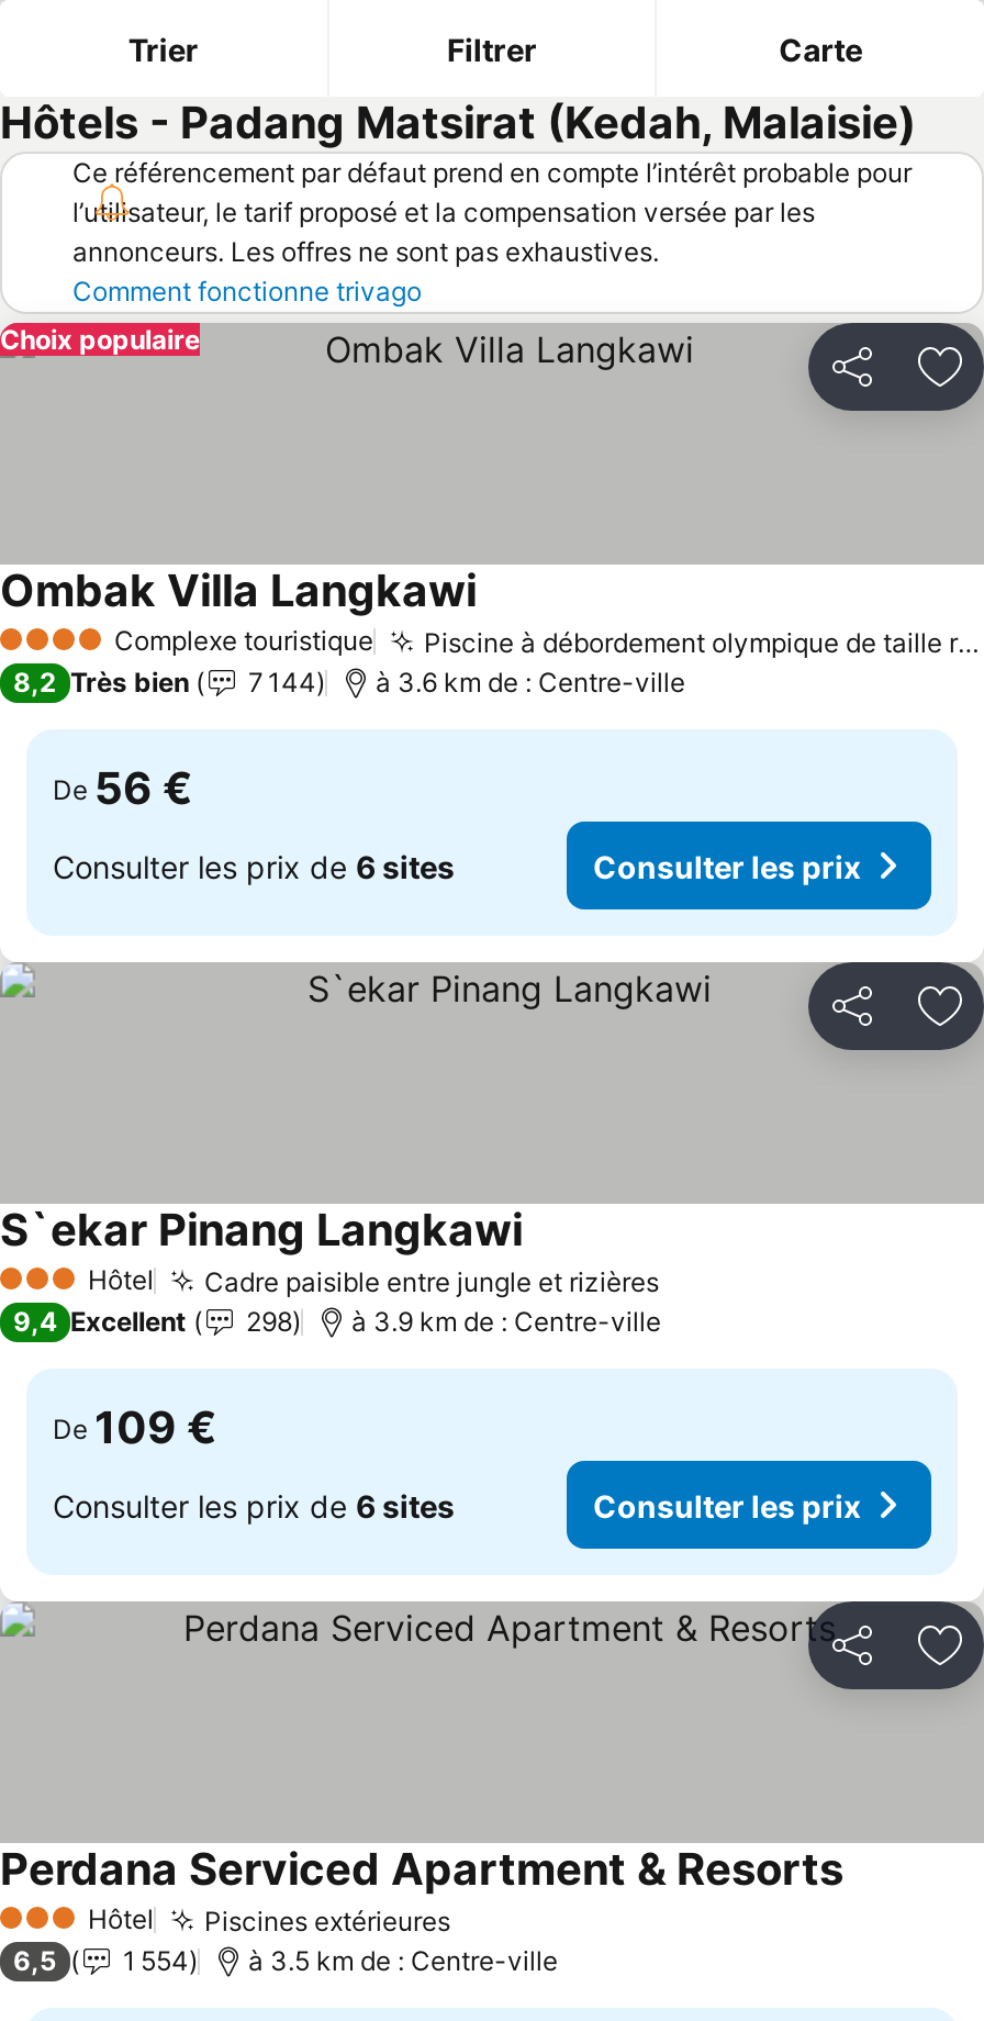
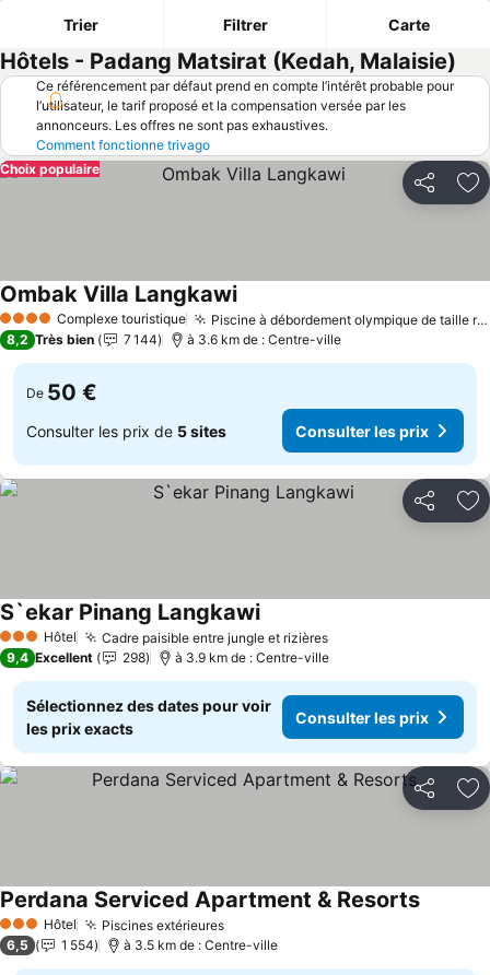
[53,762,193,815] De 56 € -> [26,379,97,406] De 50 €
[53,847,455,884] Consulter les prix de 6 sites -> [26,421,226,440] Consulter les prix de 5 sites
[53,1402,455,1523] De 109 € | Consulter les prix de 6 sites -> [26,696,271,738] Sélectionnez des dates pour voir | les prix exacts

